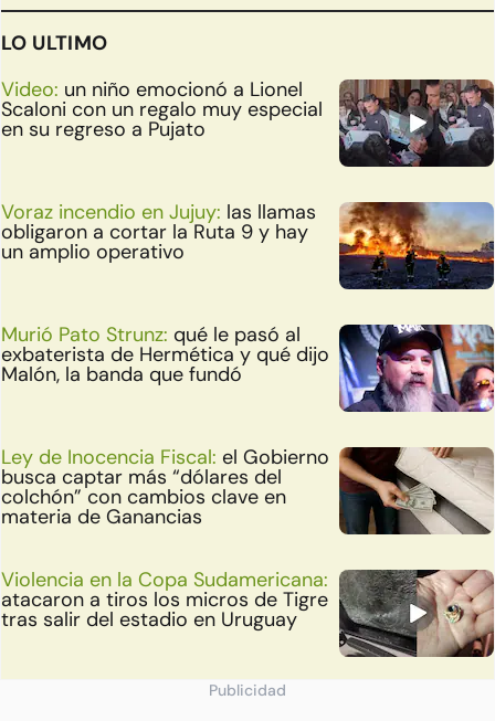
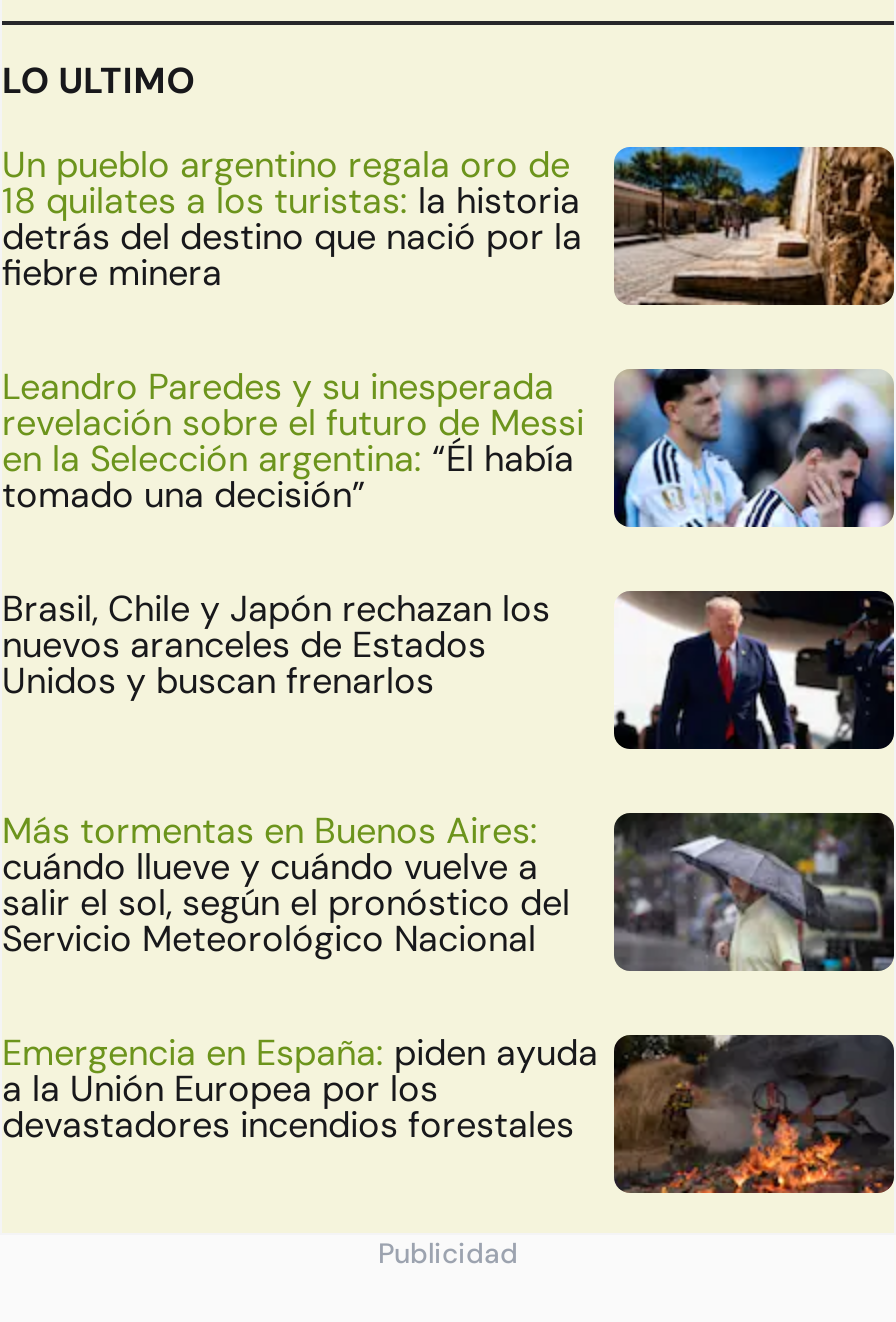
[1,76,492,168] [image] | Video: un niño emocionó a Lionel | Scaloni con un regalo muy especial | en su regreso a Pujato -> [2,141,890,307] [image] | Un pueblo argentino regala oro de | 18 quilates a los turistas: la historia | detrás del destino que nació por la | fiebre minera
[1,199,492,290] [image] | Voraz incendio en Jujuy: las llamas | obligaron a cortar la Ruta 9 y hay | un amplio operativo -> [2,363,890,529] [image] | Leandro Paredes y su inesperada | revelación sobre el futuro de Messi | en la Selección argentina: “Él había | tomado una decisión”
[1,322,492,413] [image] | Murió Pato Strunz: qué le pasó al | exbaterista de Hermética y qué dijo | Malón, la banda que fundó -> [2,585,890,751] [image] | Brasil, Chile y Japón rechazan los | nuevos aranceles de Estados | Unidos y buscan frenarlos
[1,444,492,536] [image] | Ley de Inocencia Fiscal: el Gobierno | busca captar más “dólares del | colchón” con cambios clave en | materia de Ganancias -> [2,807,890,973] [image] | Más tormentas en Buenos Aires: | cuándo llueve y cuándo vuelve a | salir el sol, según el pronóstico del | Servicio Meteorológico Nacional
[1,567,492,658] [image] | Violencia en la Copa Sudamericana: | atacaron a tiros los micros de Tigre | tras salir del estadio en Uruguay -> [2,1029,890,1195] [image] | Emergencia en España: piden ayuda | a la Unión Europea por los | devastadores incendios forestales

